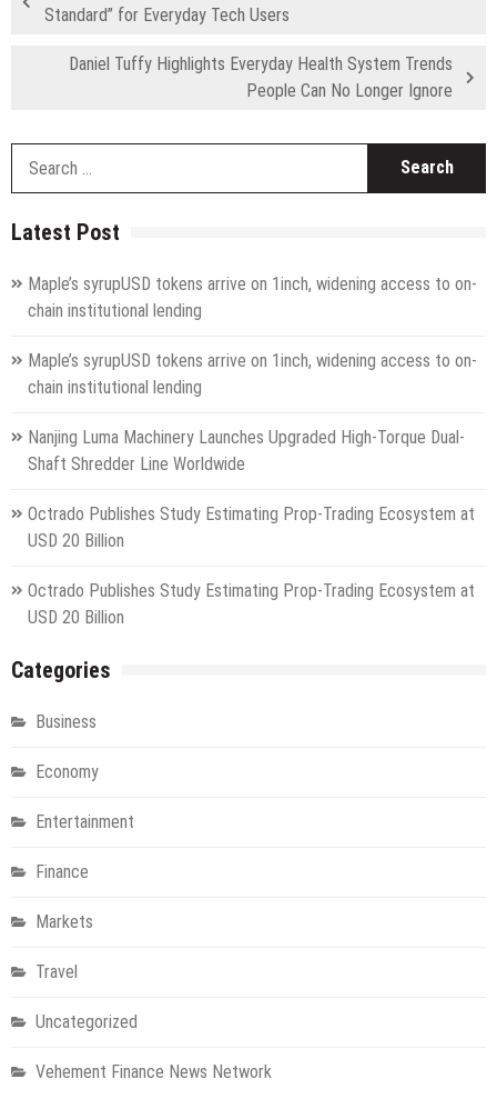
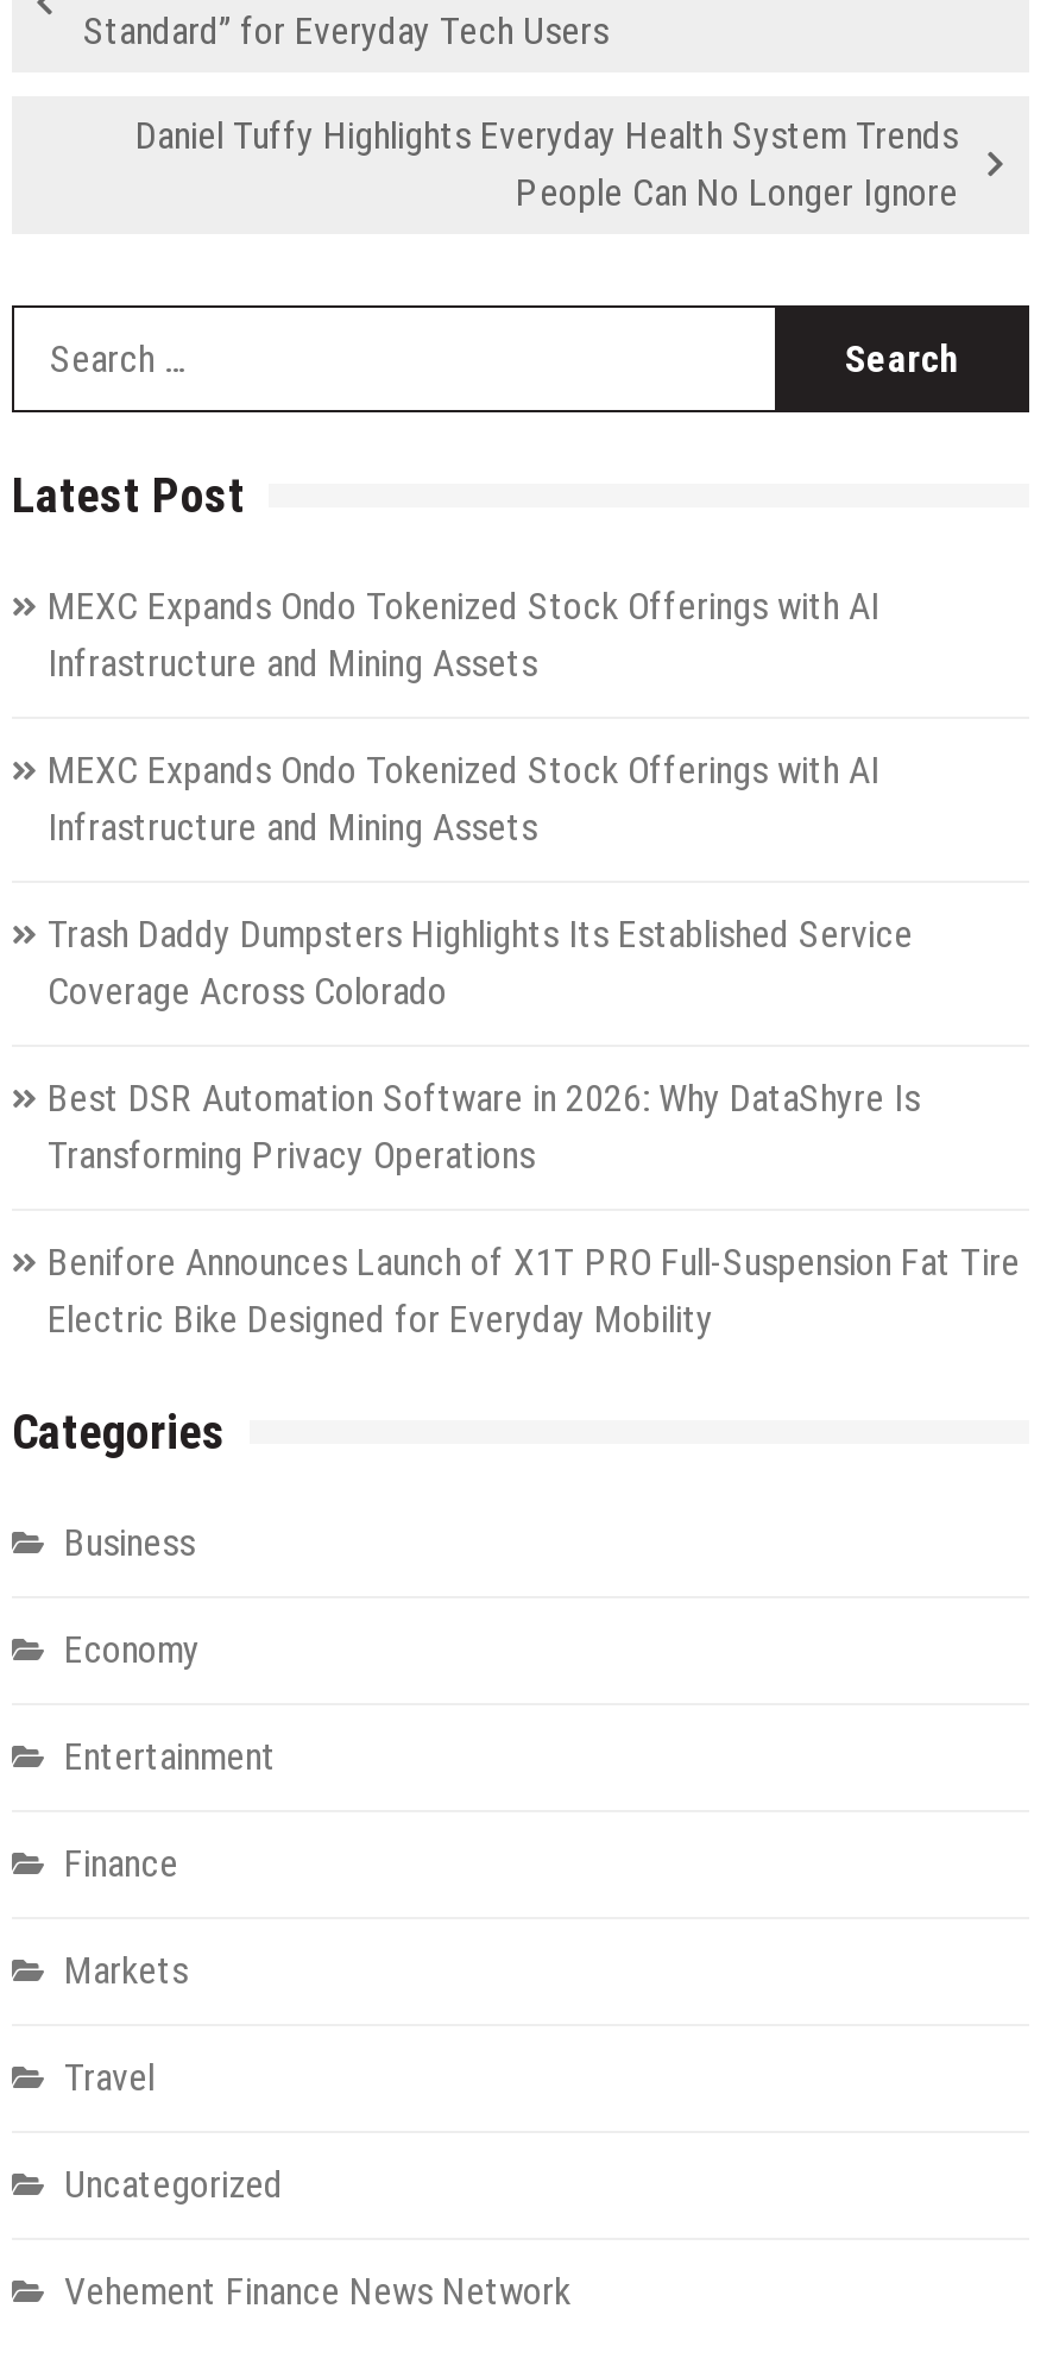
[28,273,477,321] Maple’s syrupUSD tokens arrive on 1inch, widening access to on- | chain institutional lending -> [48,584,879,686] MEXC Expands Ondo Tokenized Stock Offerings with AI | Infrastructure and Mining Assets
[28,350,477,397] Maple’s syrupUSD tokens arrive on 1inch, widening access to on- | chain institutional lending -> [48,748,879,850] MEXC Expands Ondo Tokenized Stock Offerings with AI | Infrastructure and Mining Assets
[28,426,465,474] Nanjing Luma Machinery Launches Upgraded High-Torque Dual- | Shaft Shredder Line Worldwide -> [48,912,913,1014] Trash Daddy Dumpsters Highlights Its Established Service | Coverage Across Colorado
[28,503,475,551] Octrado Publishes Study Estimating Prop-Trading Ecosystem at | USD 20 Billion -> [48,1076,920,1178] Best DSR Automation Software in 2026: Why DataShyre Is | Transforming Privacy Operations
[28,580,475,628] Octrado Publishes Study Estimating Prop-Trading Ecosystem at | USD 20 Billion -> [48,1240,1020,1342] Benifore Announces Launch of X1T PRO Full-Suspension Fat Tire | Electric Bike Designed for Everyday Mobility

